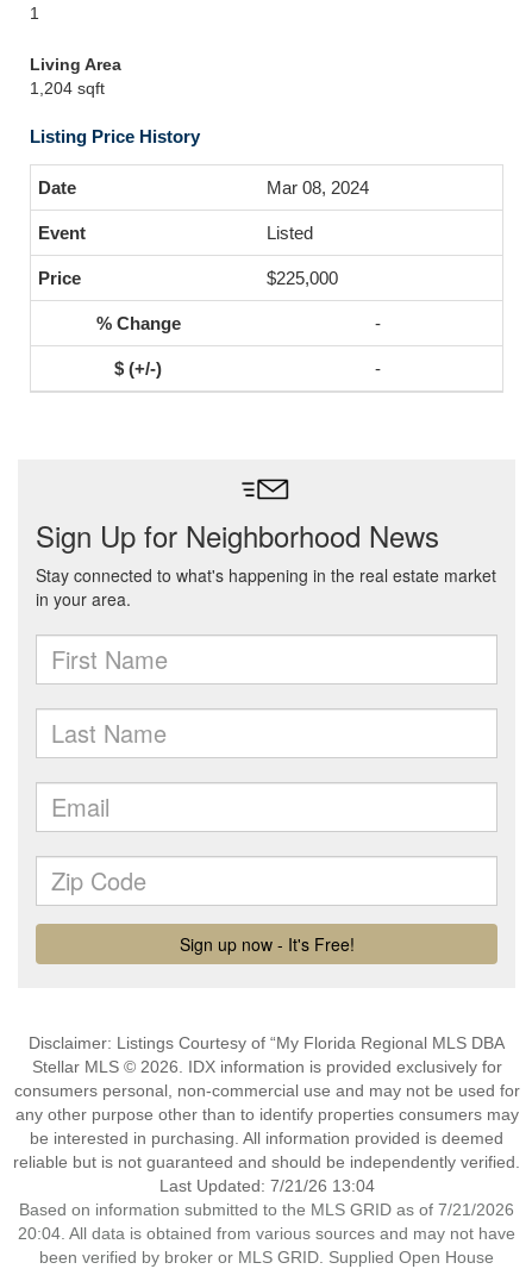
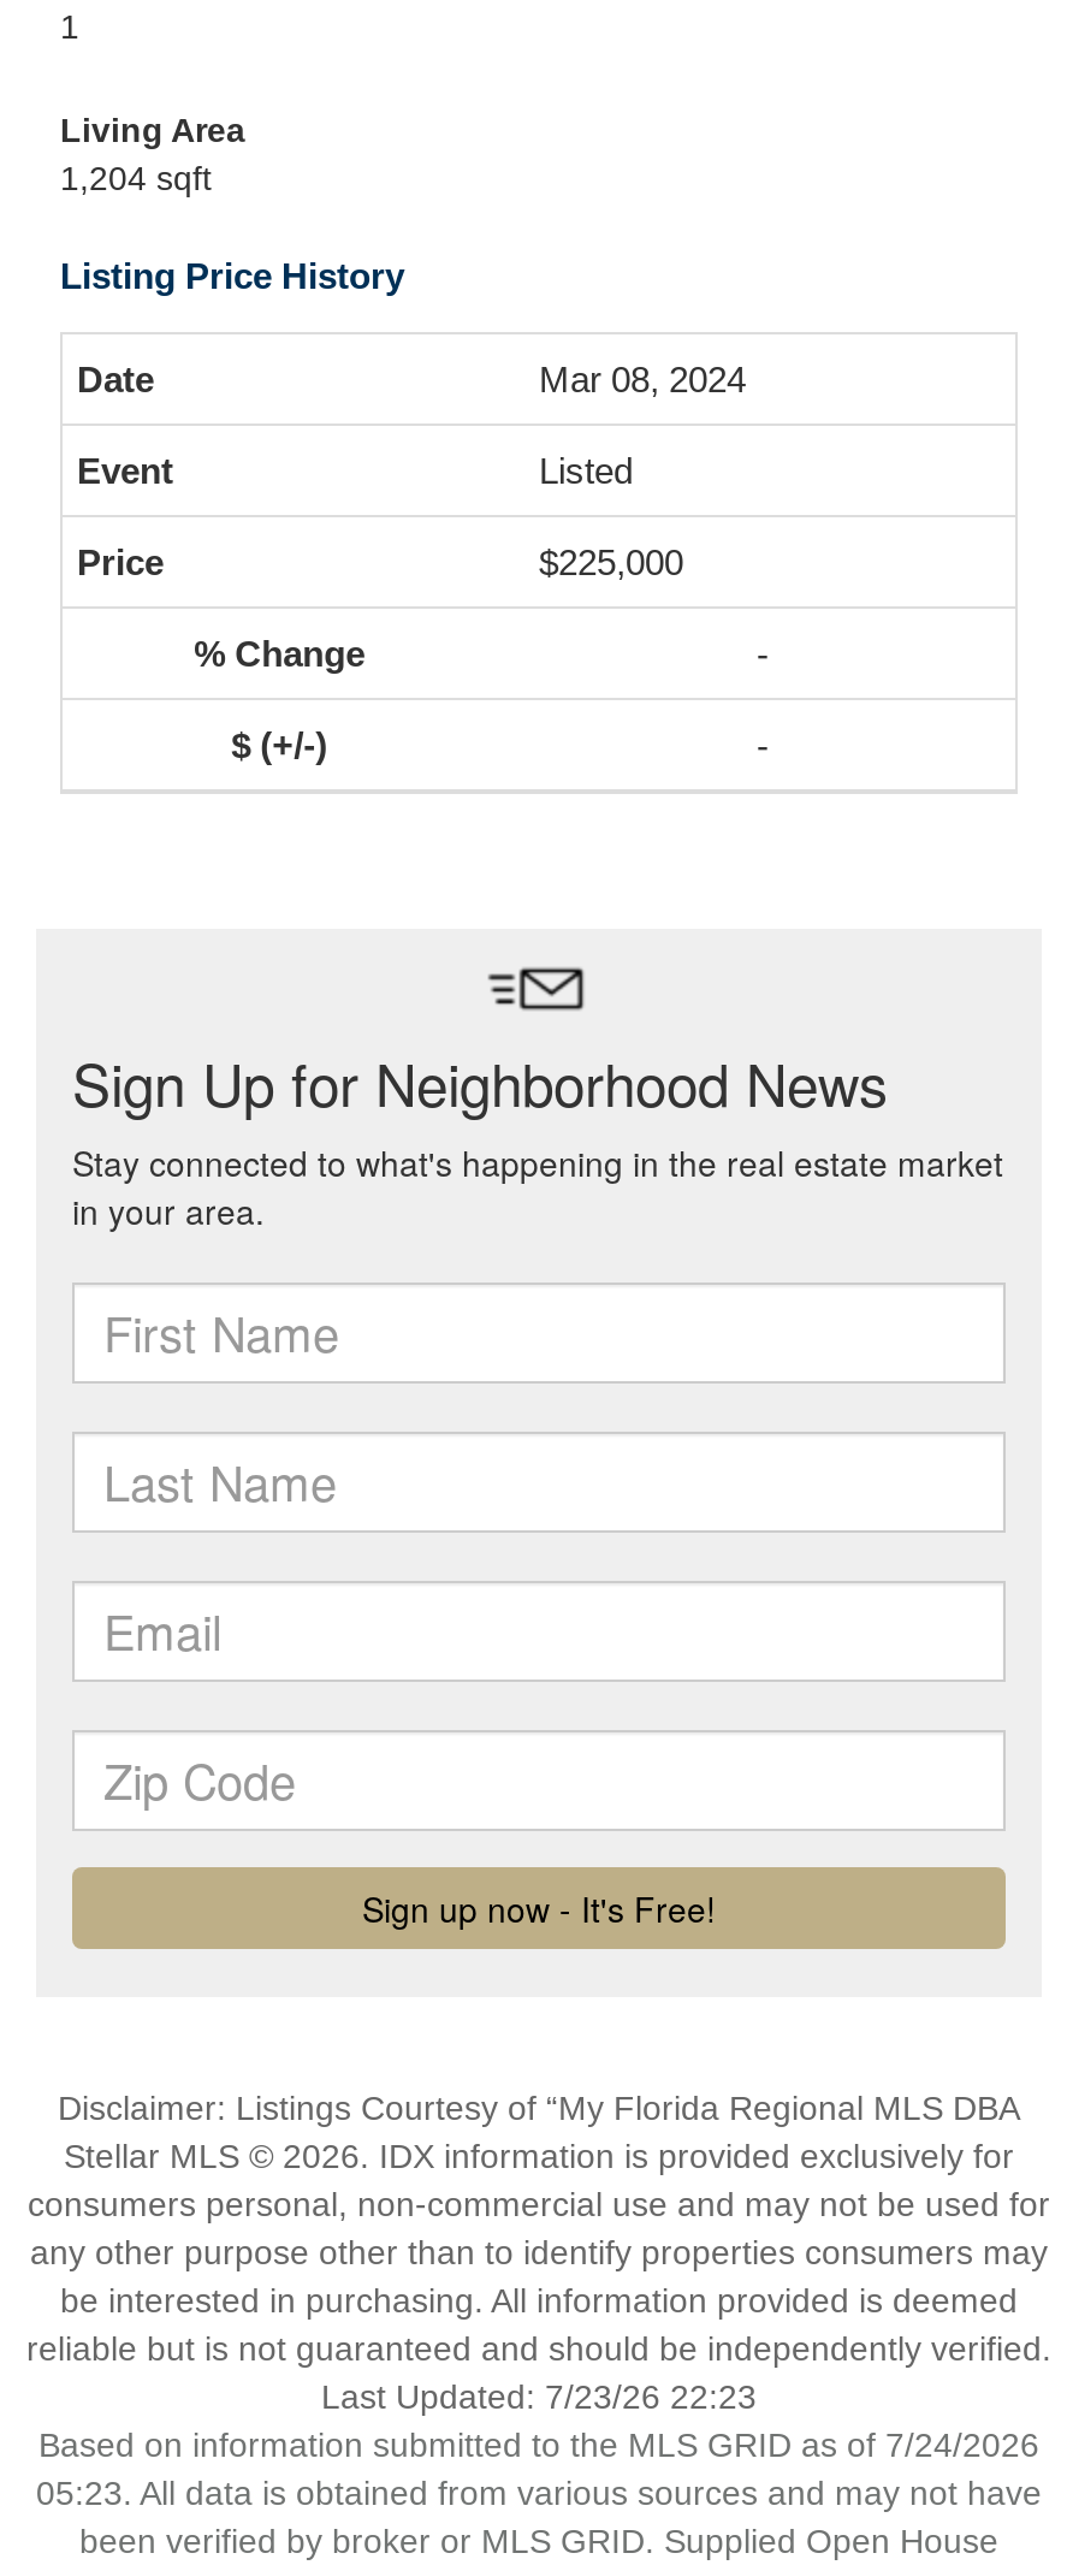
[159,1176,374,1195] Last Updated: 7/21/26 13:04 -> [321,2377,757,2416] Last Updated: 7/23/26 22:23
[19,1200,514,1219] Based on information submitted to the MLS GRID as of 7/21/2026 -> [38,2425,1039,2464] Based on information submitted to the MLS GRID as of 7/24/2026
[18,1224,515,1243] 20:04. All data is obtained from various sources and may not have -> [36,2474,1042,2512] 05:23. All data is obtained from various sources and may not have

